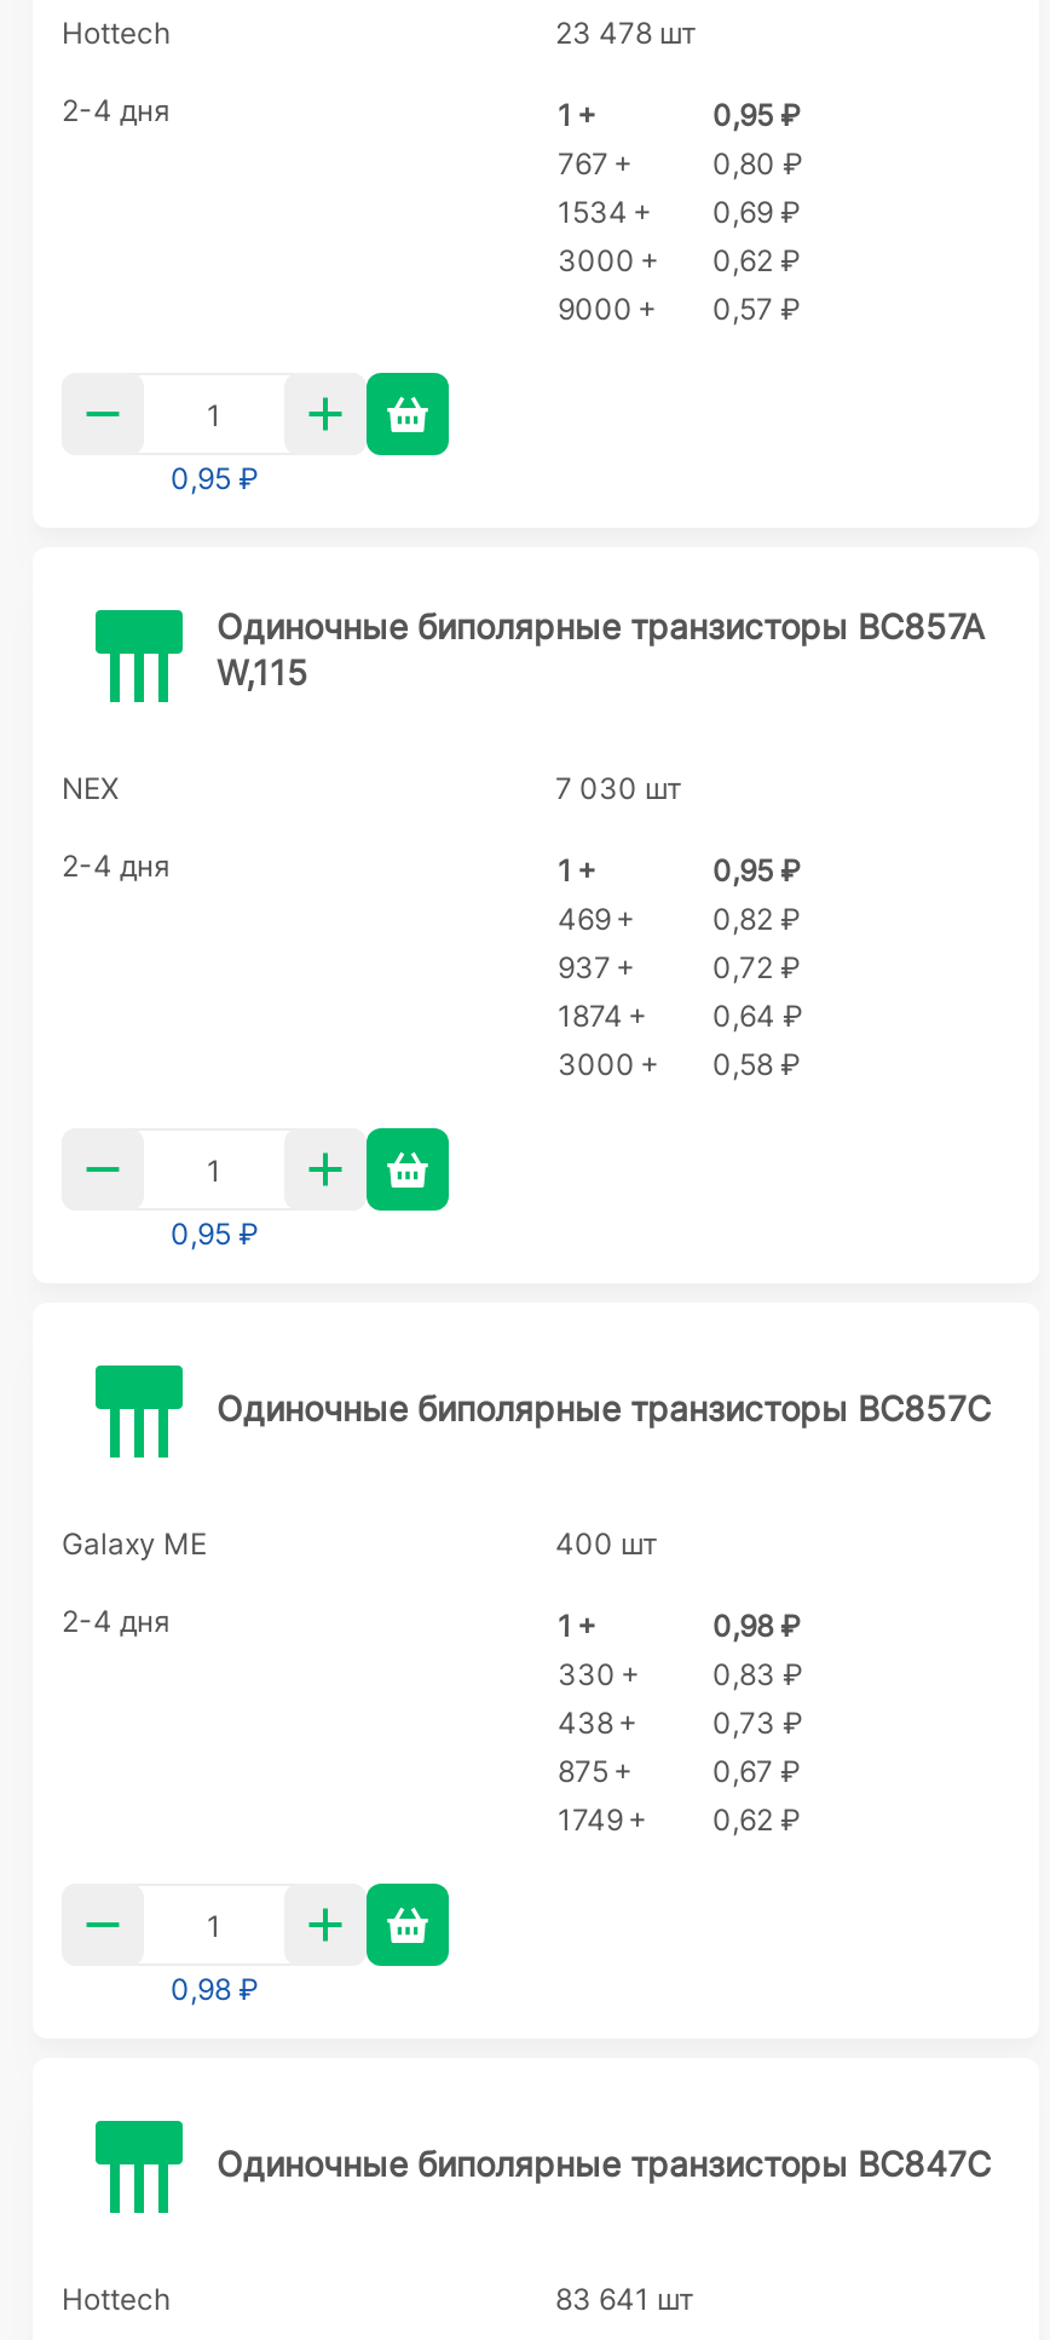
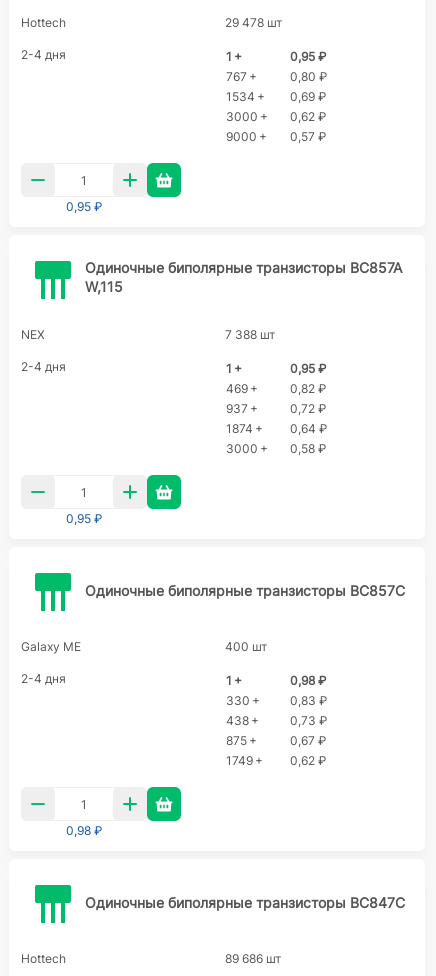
[555,15,696,51] 23 478 шт -> [225,15,282,30] 29 478 шт
[555,770,681,806] 7 030 шт -> [225,327,275,342] 7 388 шт
[555,2281,693,2317] 83 641 шт -> [225,951,281,966] 89 686 шт

